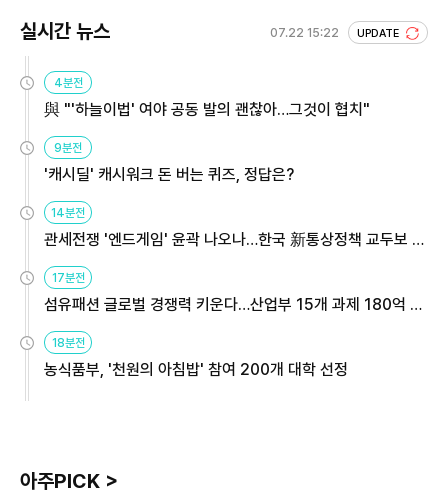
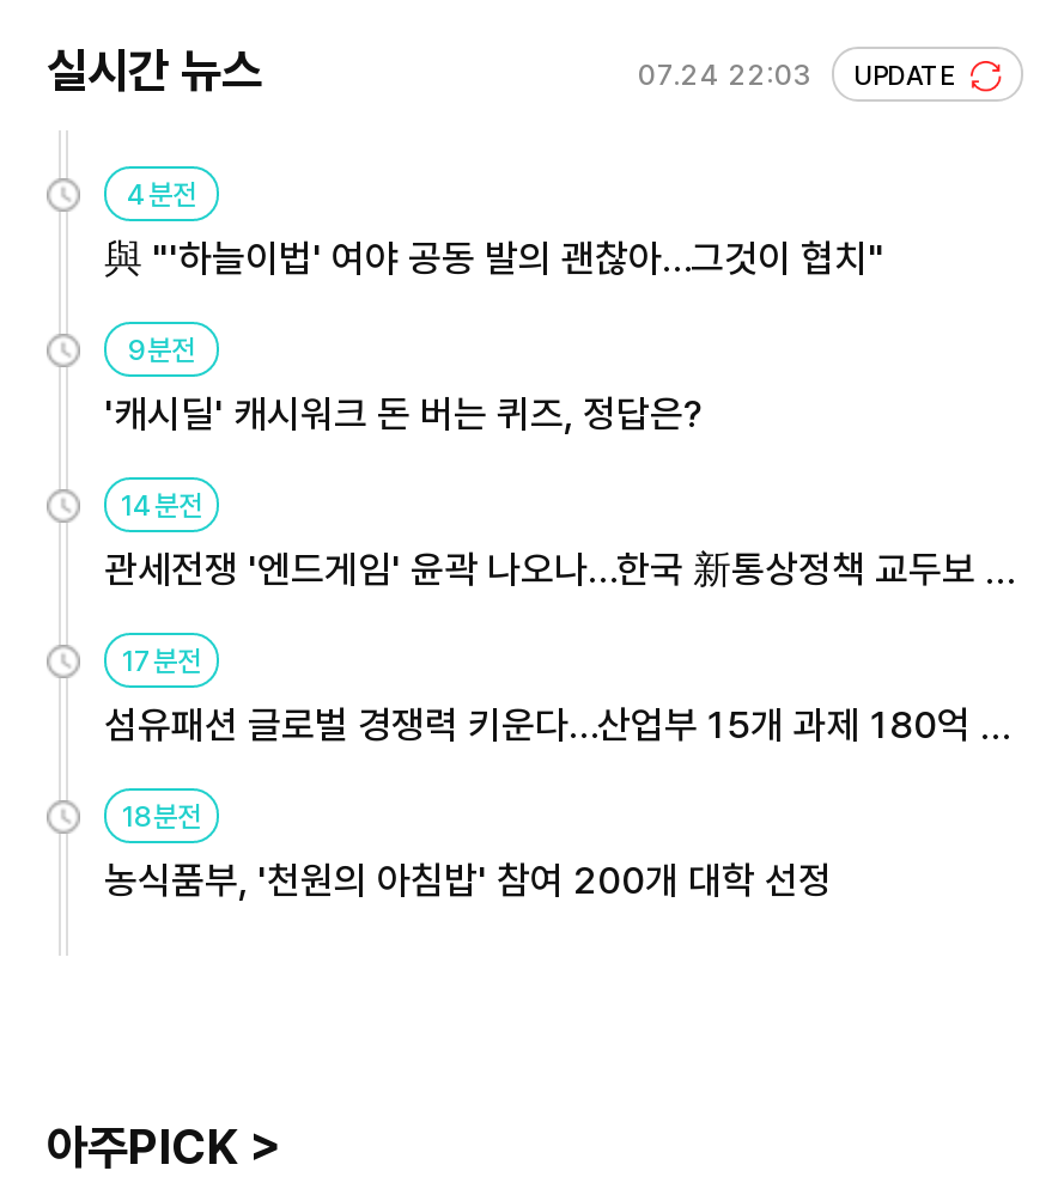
[270,26,402,40] 07.22 15:22 UPDATE -> [638,59,961,93] 07.24 22:03 UPDATE

